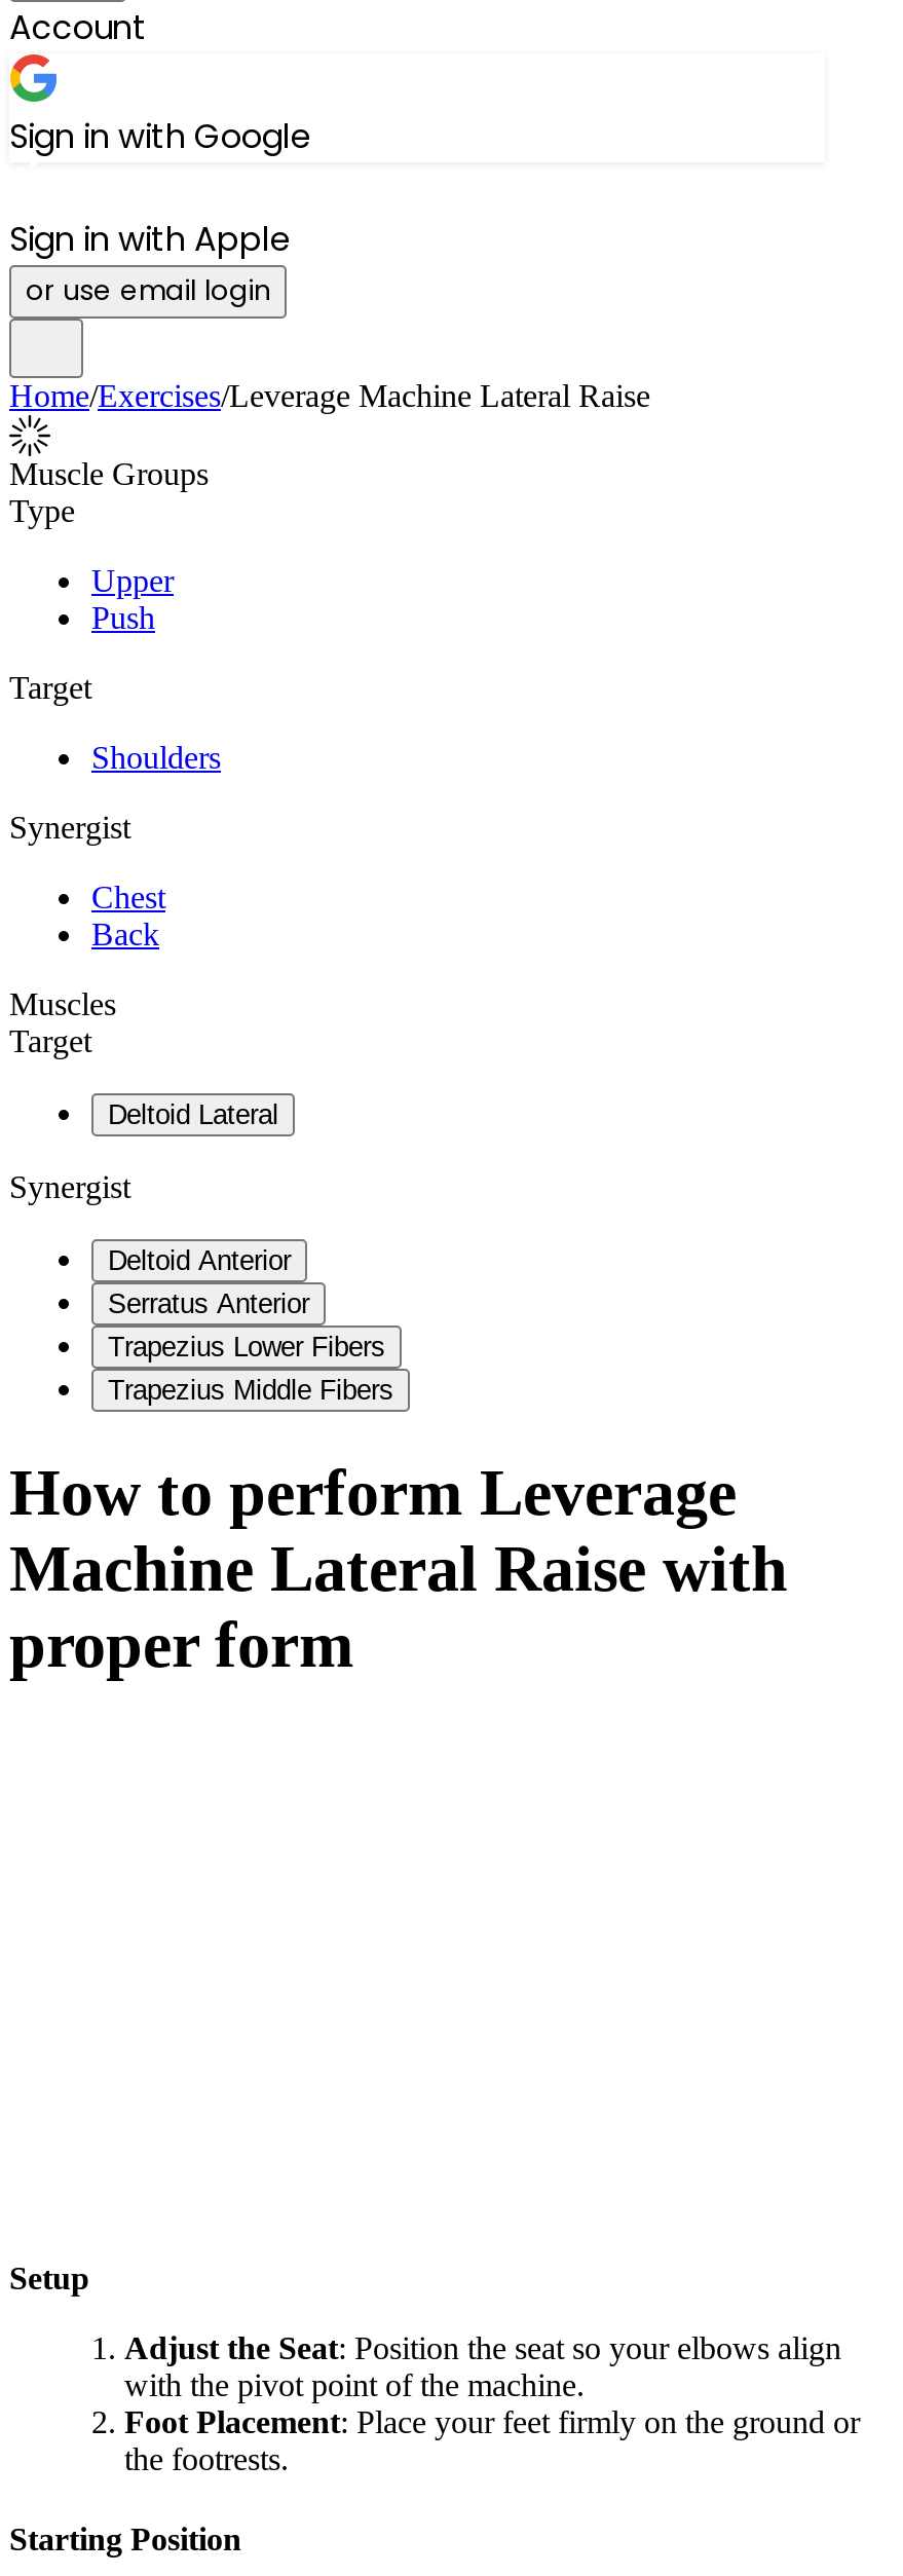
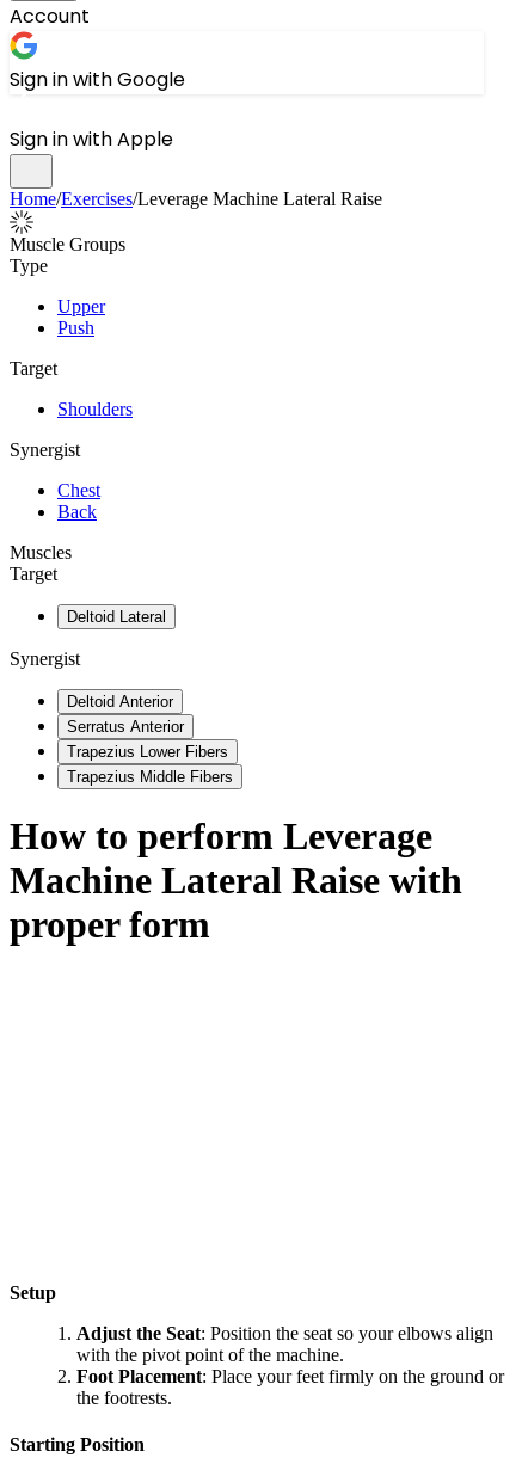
[26,271,270,310] or use email login -> none

